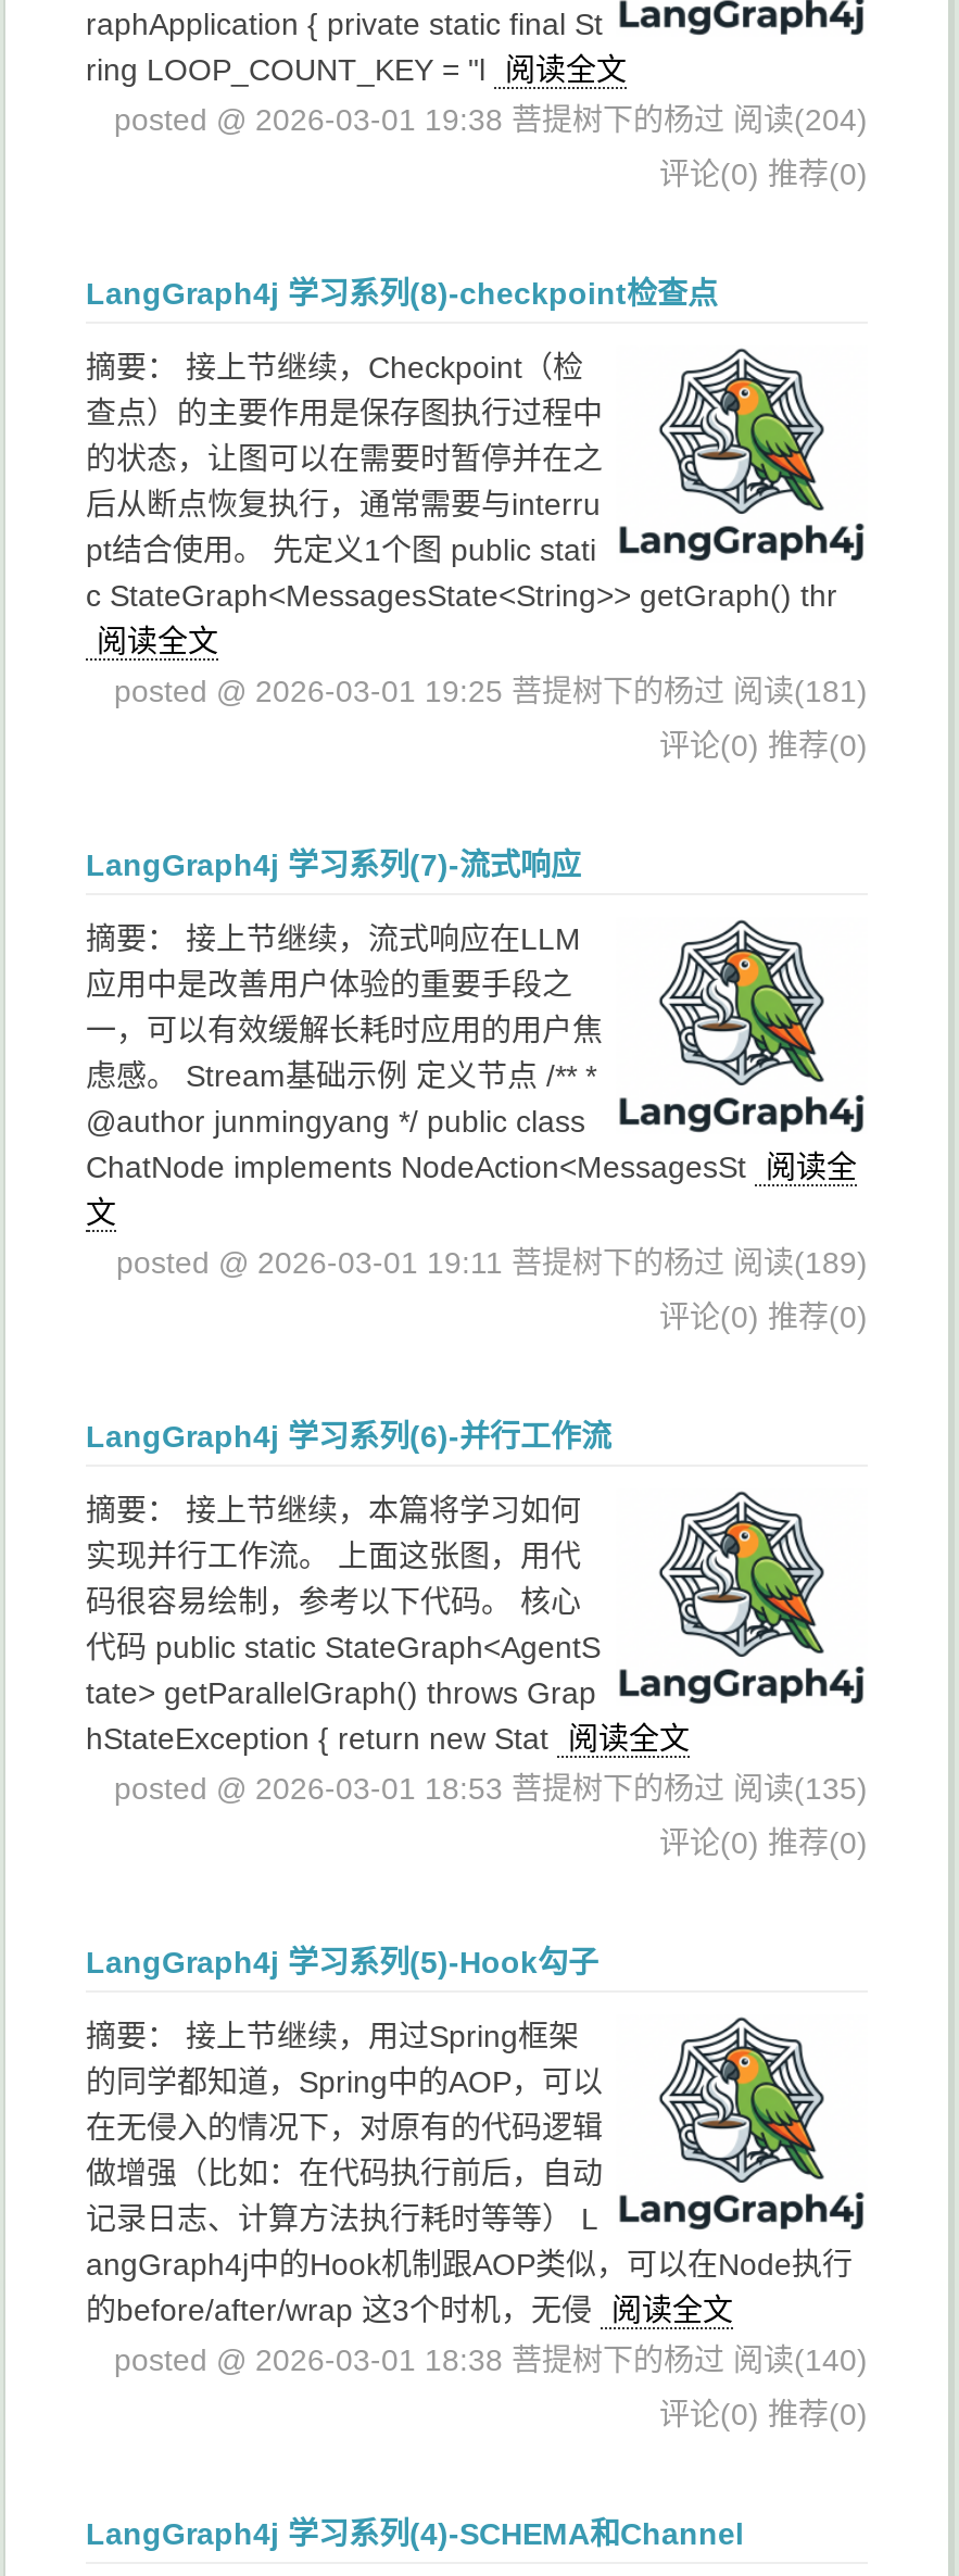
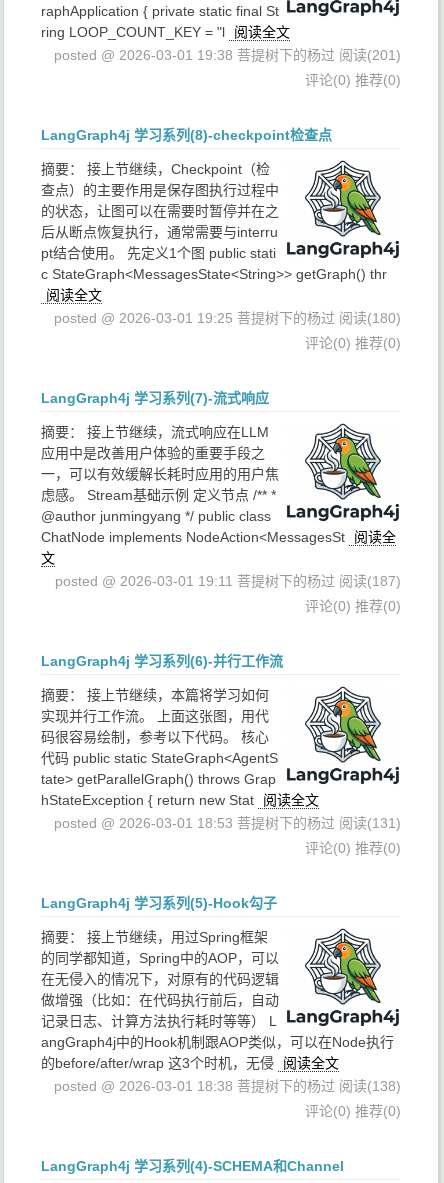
[114,102,868,137] posted @ 2026-03-01 19:38 菩提树下的杨过阅读(204) -> [54,47,401,63] posted @ 2026-03-01 19:38 菩提树下的杨过阅读(201)
[114,674,868,708] posted @ 2026-03-01 19:25 菩提树下的杨过阅读(181) -> [54,310,401,326] posted @ 2026-03-01 19:25 菩提树下的杨过阅读(180)
[116,1245,868,1280] posted @ 2026-03-01 19:11 菩提树下的杨过阅读(189) -> [55,573,401,589] posted @ 2026-03-01 19:11 菩提树下的杨过阅读(187)
[114,1771,868,1806] posted @ 2026-03-01 18:53 菩提树下的杨过阅读(135) -> [54,815,401,831] posted @ 2026-03-01 18:53 菩提树下的杨过阅读(131)
[114,2342,868,2377] posted @ 2026-03-01 18:38 菩提树下的杨过阅读(140) -> [54,1078,401,1094] posted @ 2026-03-01 18:38 菩提树下的杨过阅读(138)

